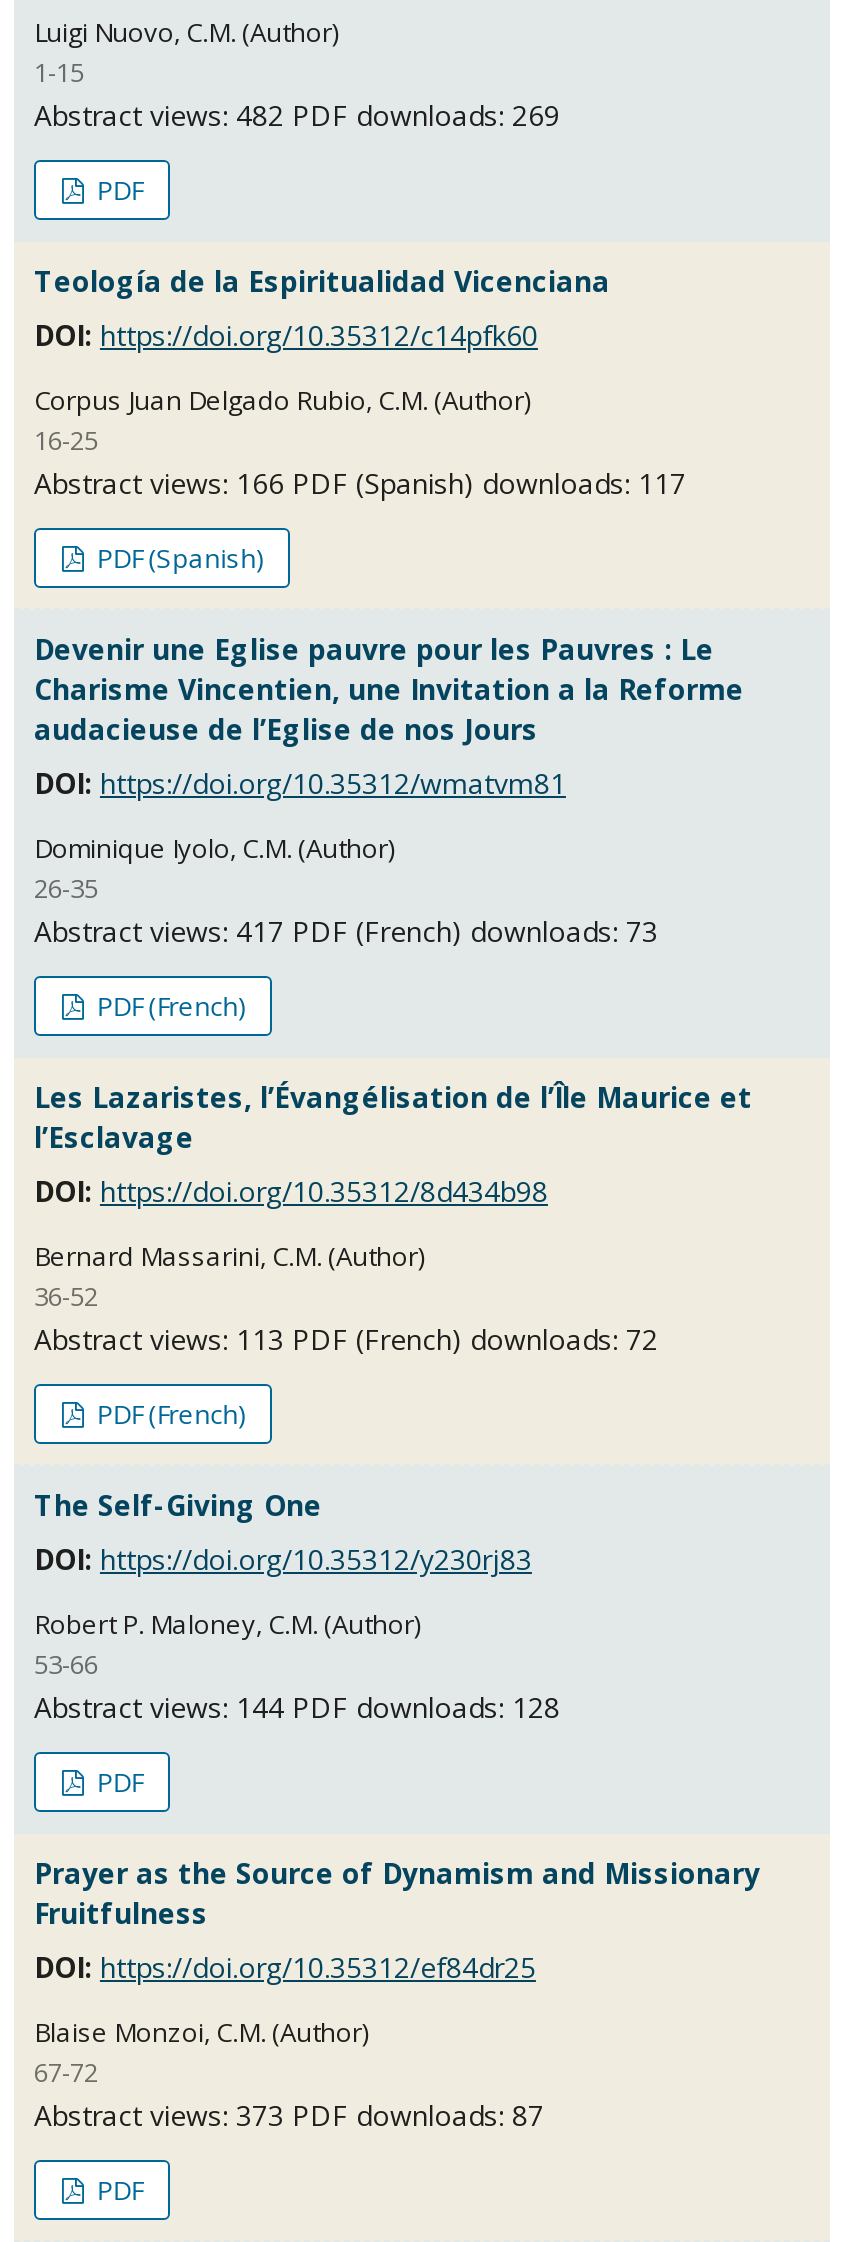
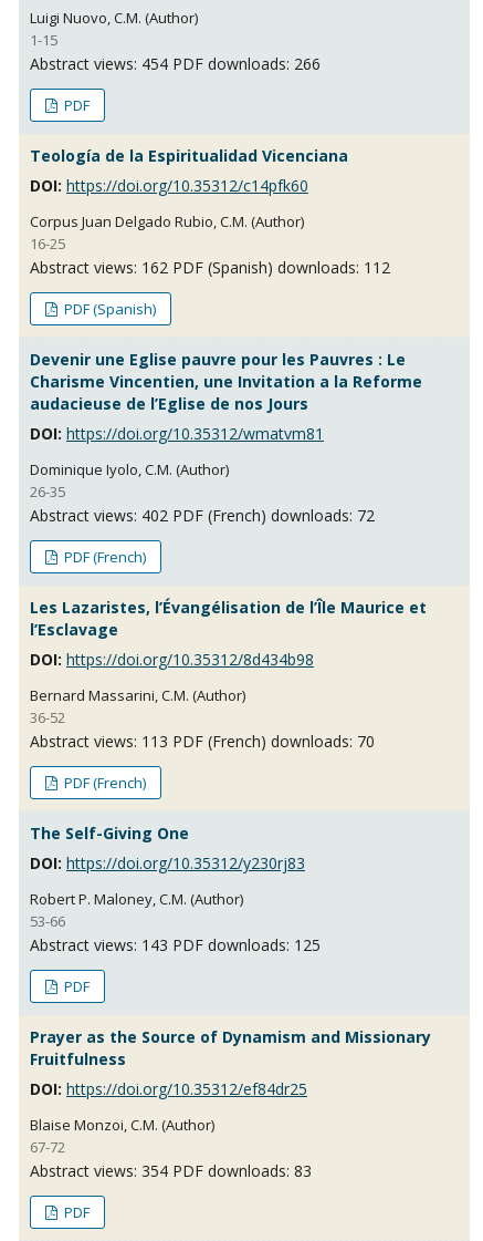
[34,96,560,134] Abstract views: 482 PDF downloads: 269 -> [30,53,321,74] Abstract views: 454 PDF downloads: 266
[34,464,686,502] Abstract views: 166 PDF (Spanish) downloads: 117 -> [30,257,390,278] Abstract views: 162 PDF (Spanish) downloads: 112
[34,912,658,950] Abstract views: 417 PDF (French) downloads: 73 -> [30,505,375,526] Abstract views: 402 PDF (French) downloads: 72
[34,1320,658,1358] Abstract views: 113 PDF (French) downloads: 72 -> [30,731,375,752] Abstract views: 113 PDF (French) downloads: 70
[34,1688,560,1726] Abstract views: 144 PDF downloads: 128 -> [30,934,321,955] Abstract views: 143 PDF downloads: 125
[34,2096,544,2134] Abstract views: 373 PDF downloads: 87 -> [30,1160,312,1181] Abstract views: 354 PDF downloads: 83

